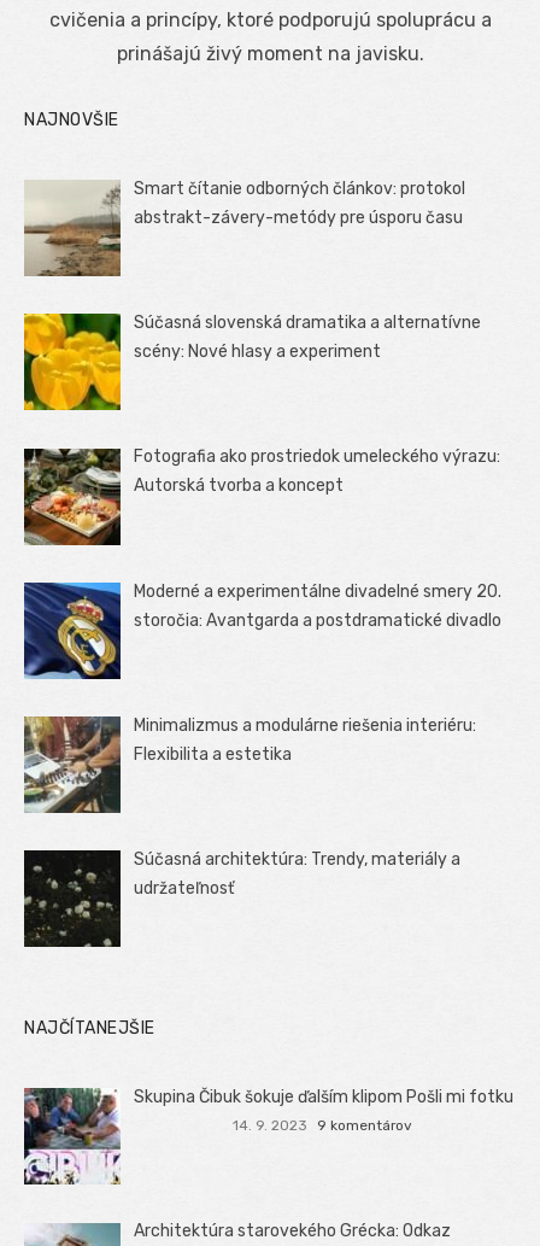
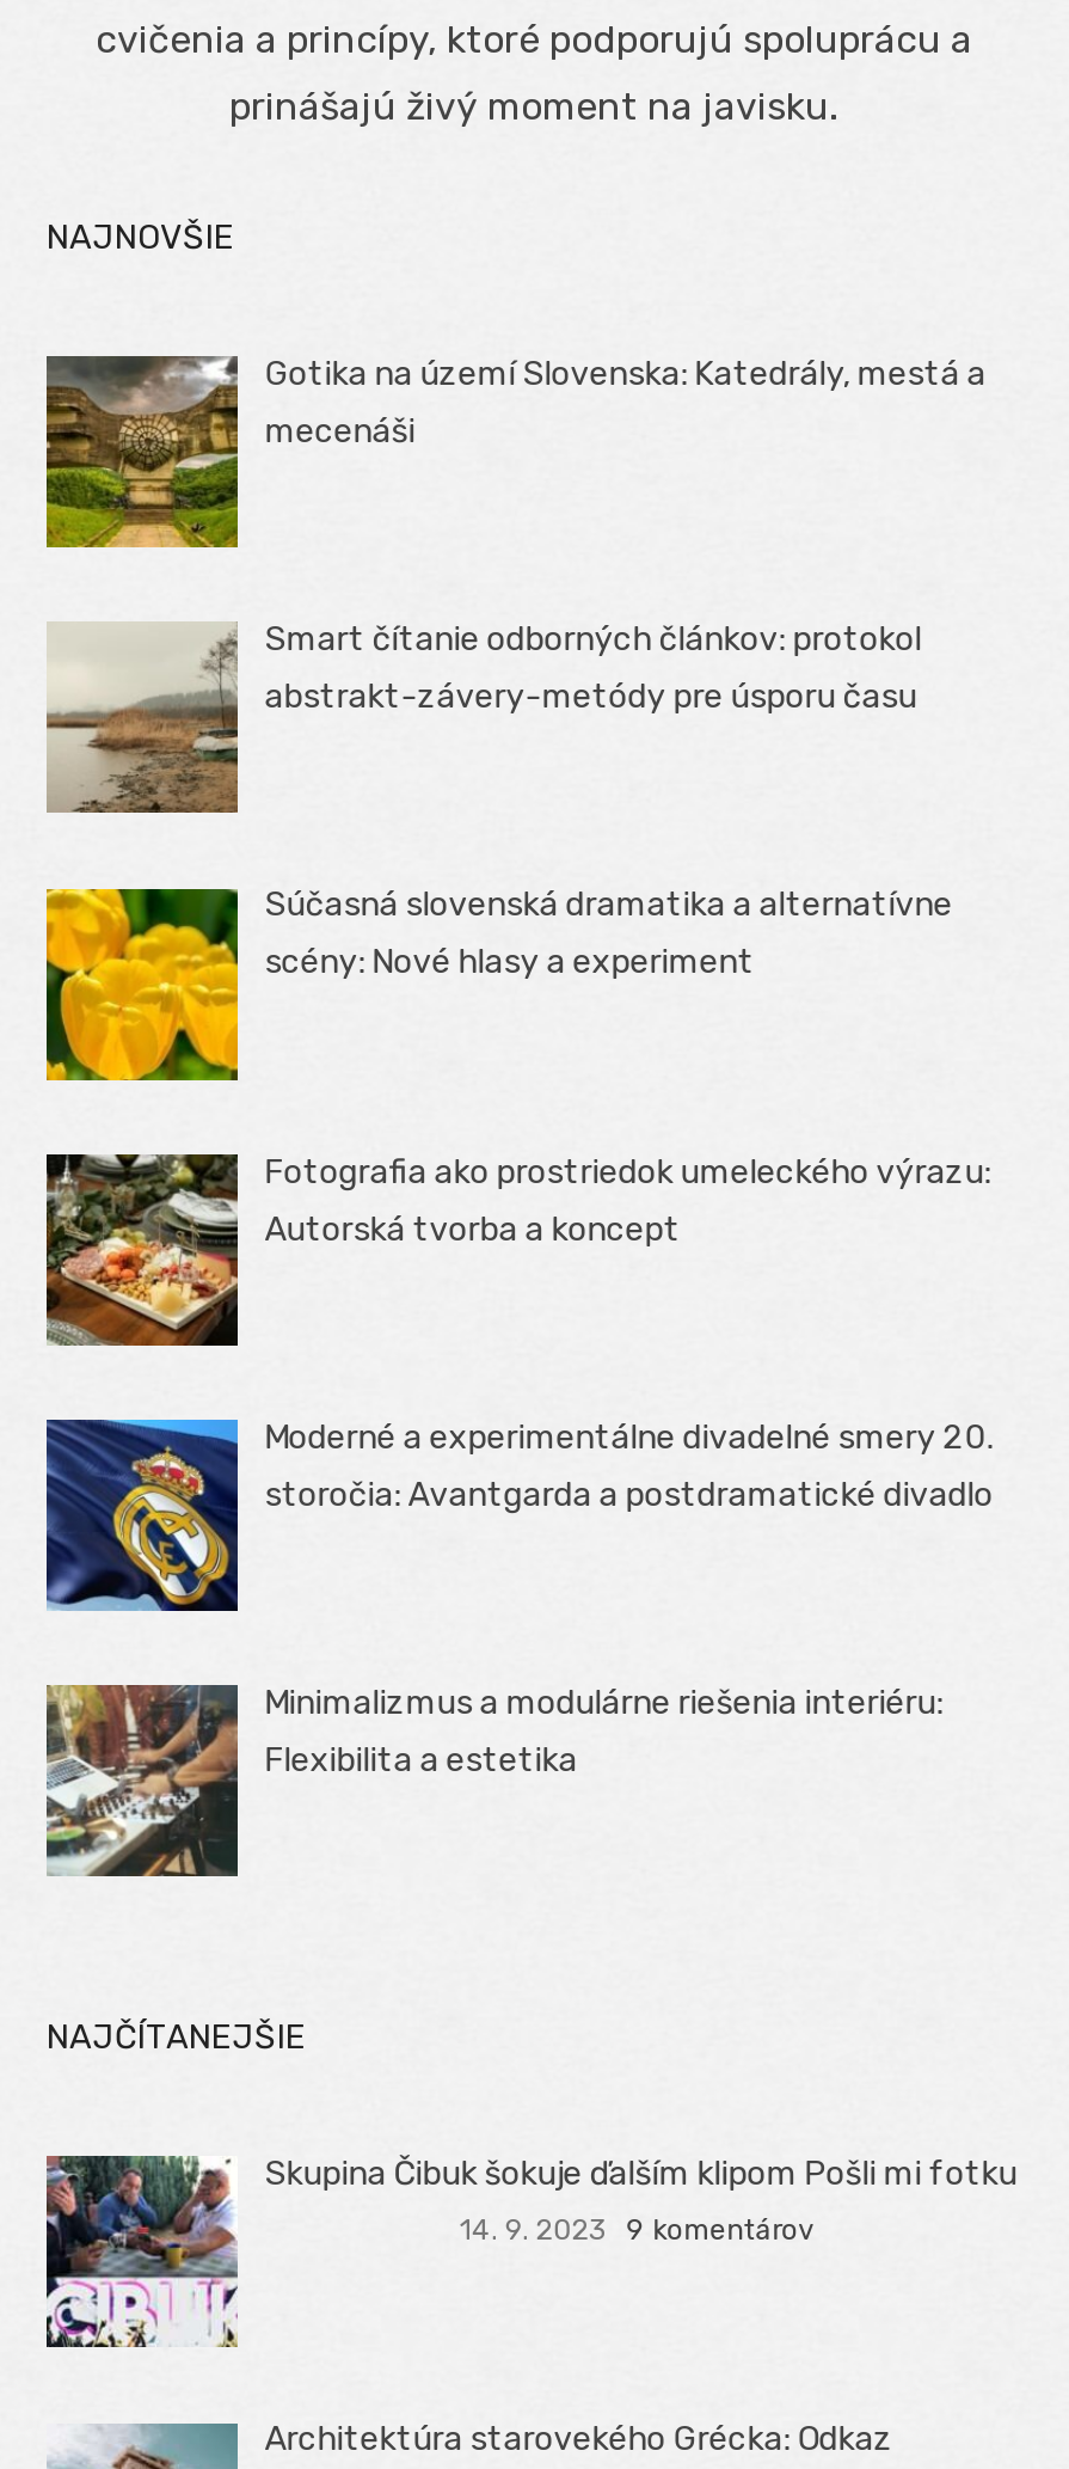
none -> [44,354,986,550] [image] | Gotika na území Slovenska: Katedrály, mestá a | mecenáši
moved [19,179,502,764] -> [37,620,993,1780]: [image] | Smart čítanie odborných článkov: protokol | abstrakt-závery-metódy pre úsporu času | ... | Minimalizmus a modulárne riešenia interiéru: | Flexibilita a estetika
[23,849,461,948] [image] | Súčasná architektúra: Trendy, materiály a | udržateľnosť -> none

